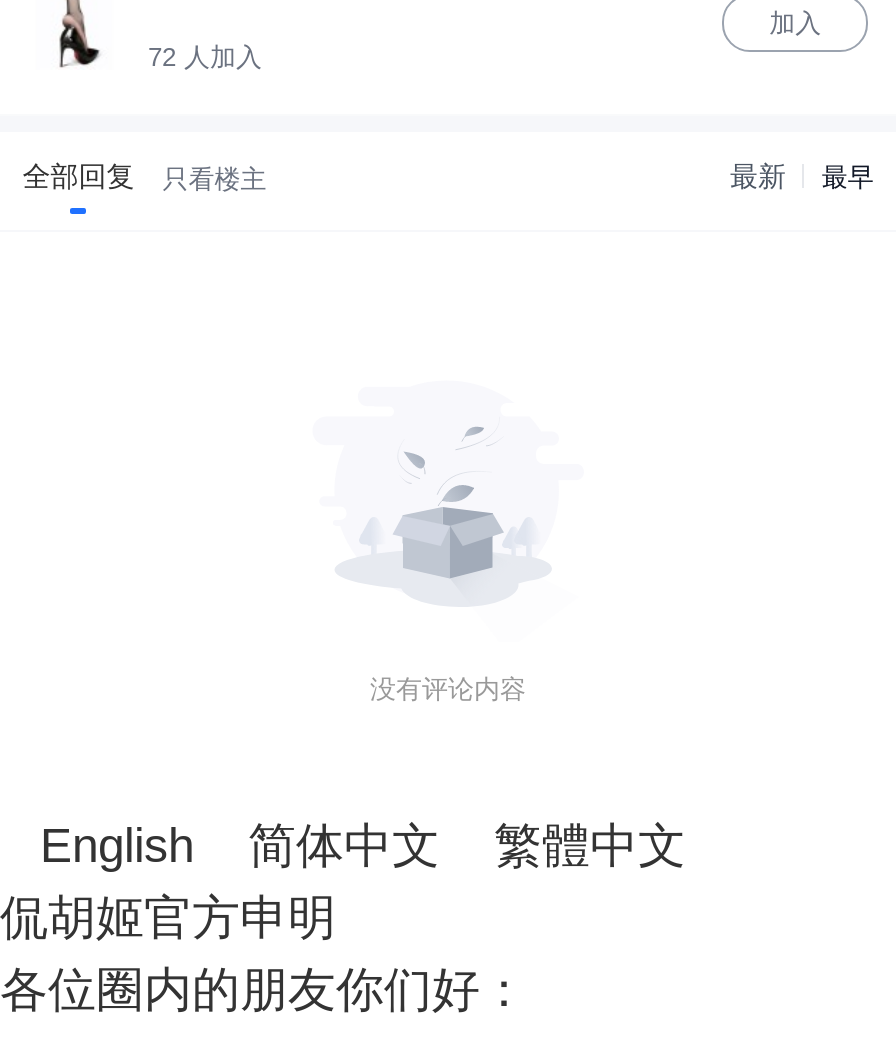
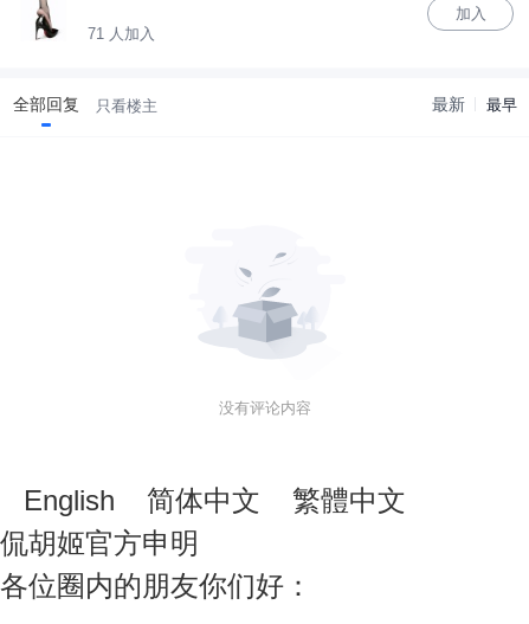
[148,42,262,72] 72 人加入 -> [88,25,155,43] 71 人加入

